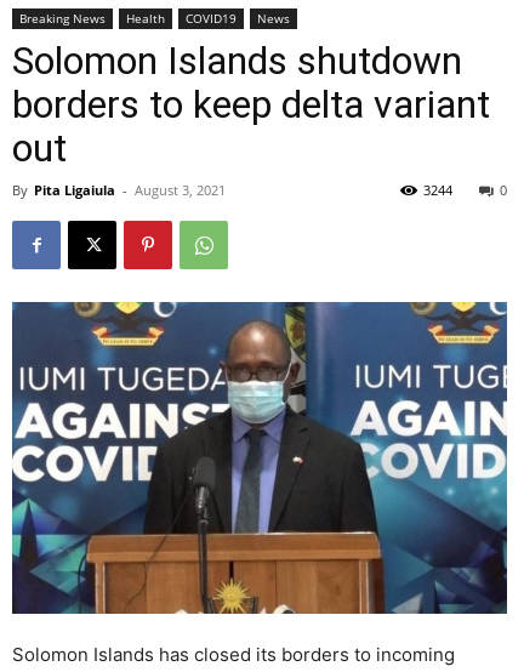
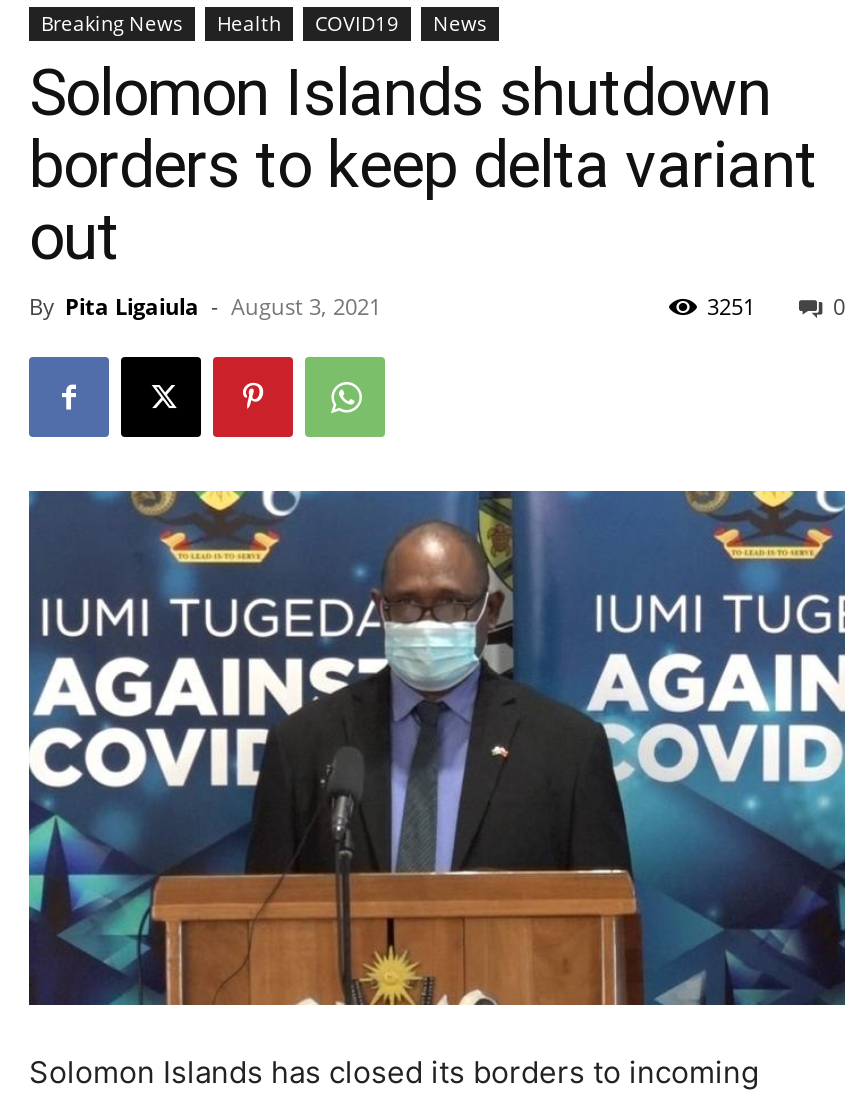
[423,181,452,199] 3244 -> [707,291,755,321] 3251

